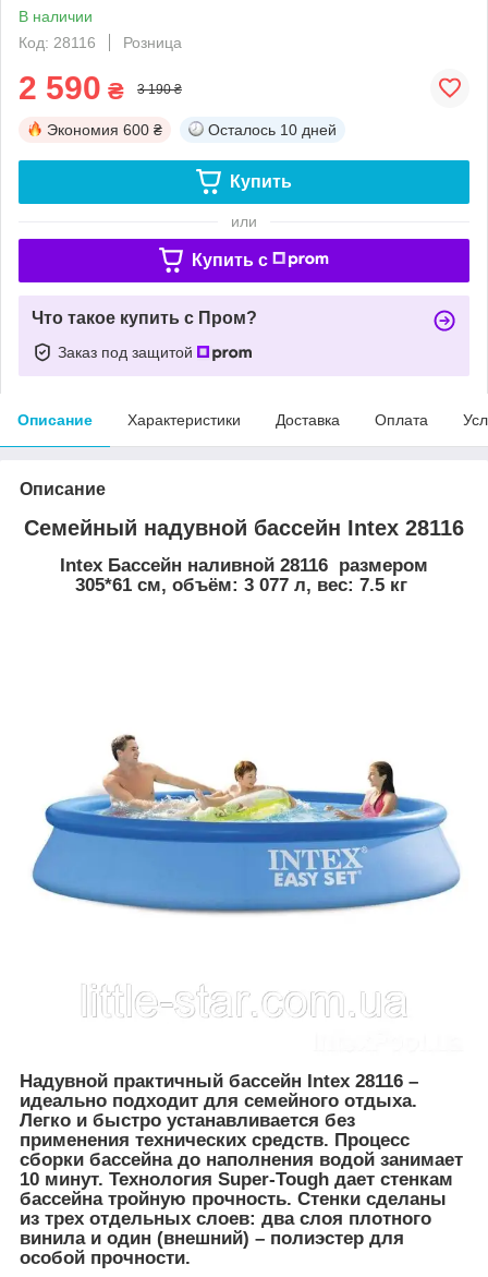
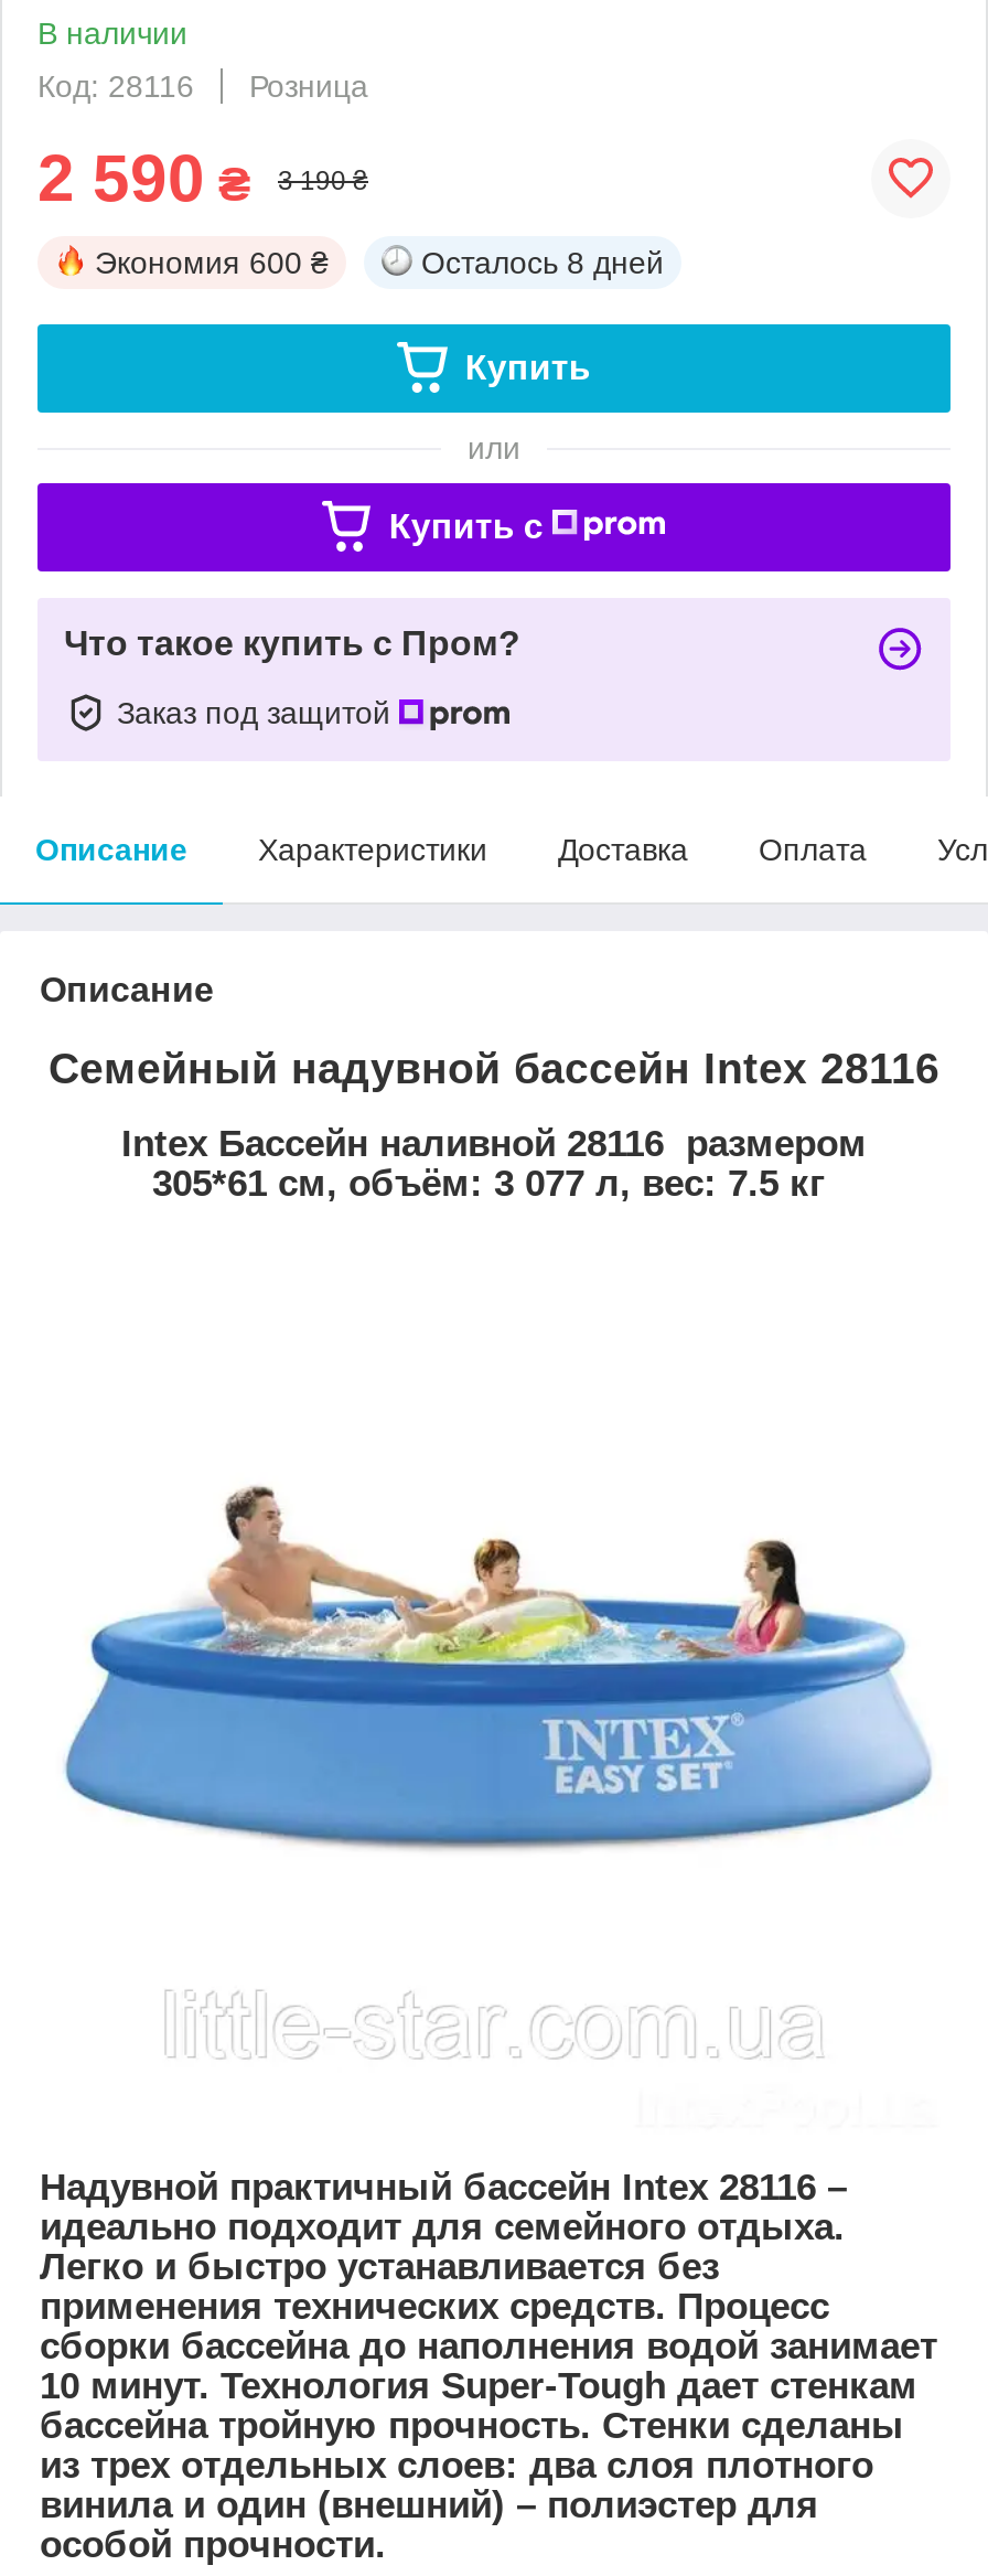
[208,121,337,138] Осталось 10 дней -> [421,244,664,280] Осталось 8 дней

